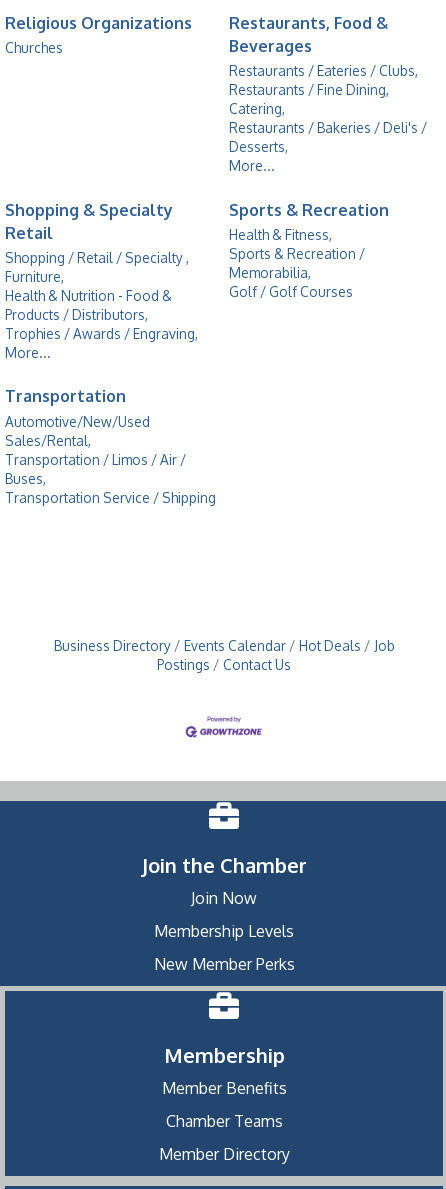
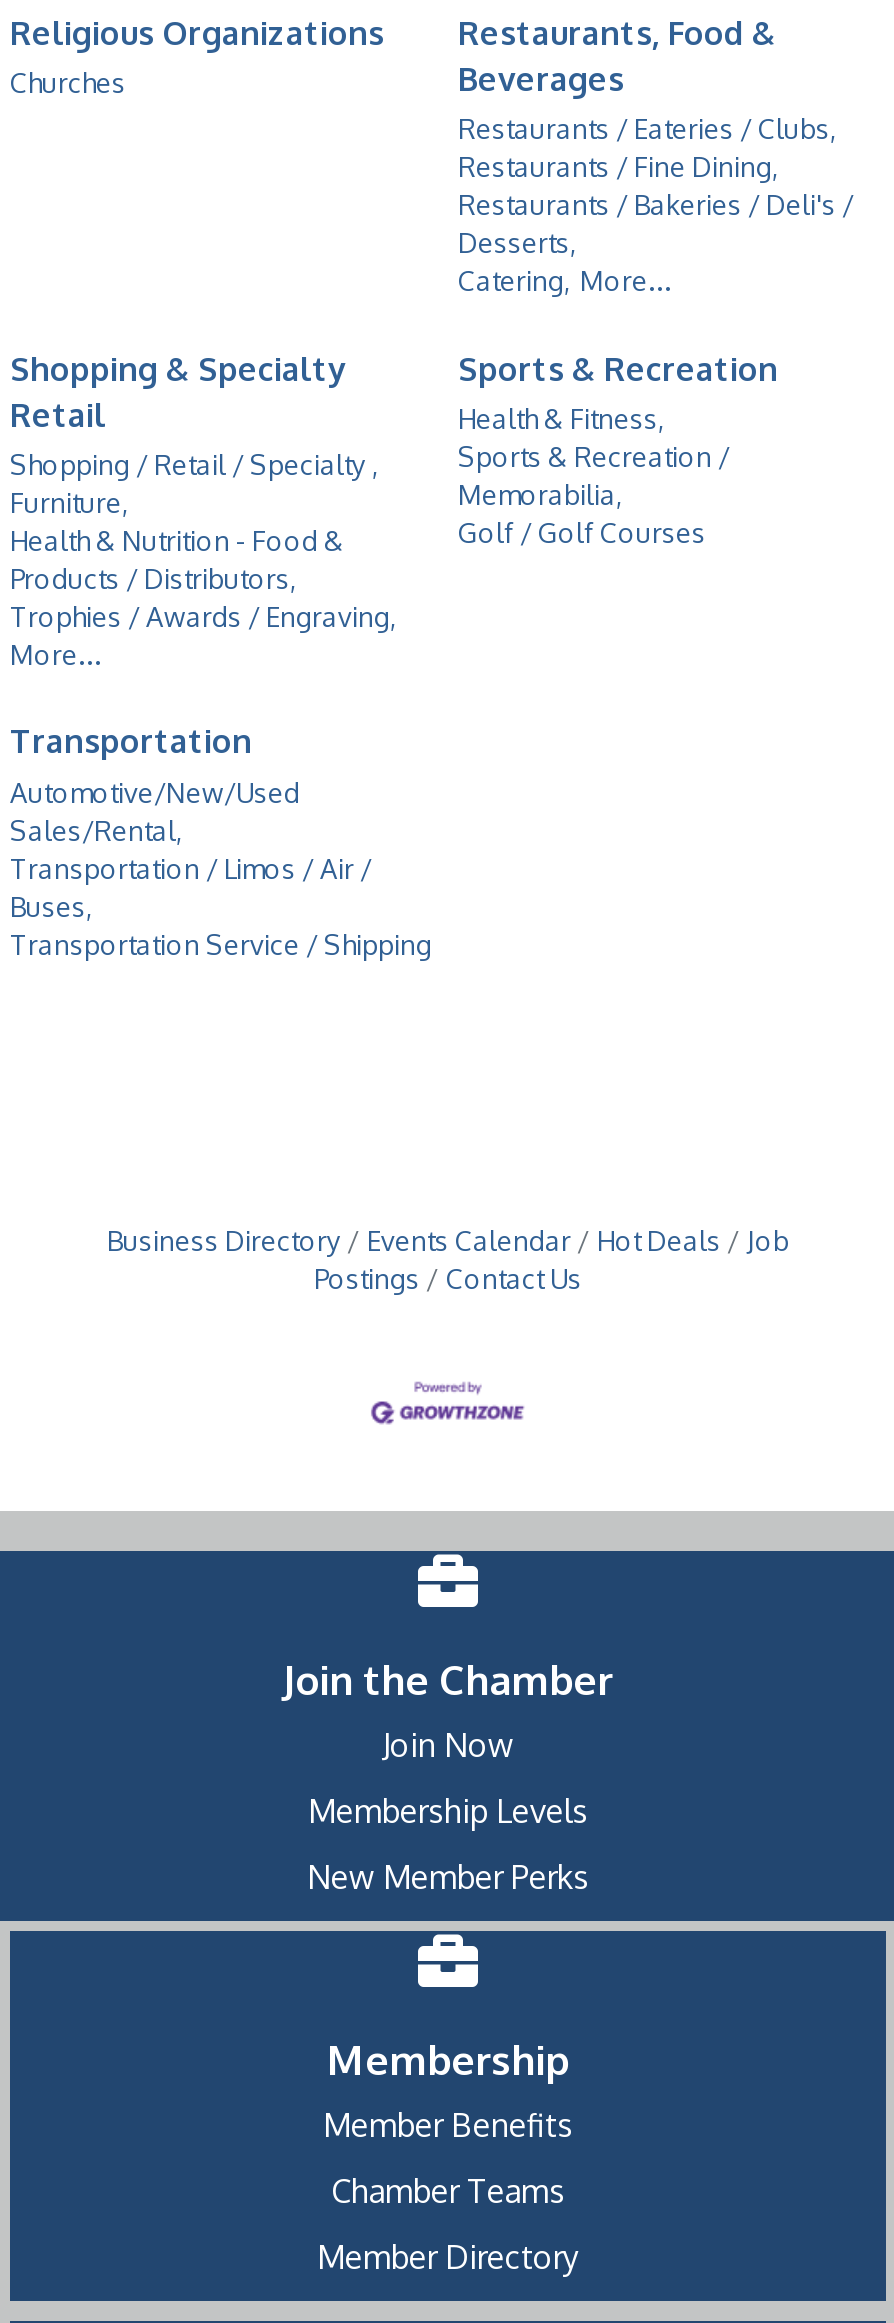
[229,100,285,117] Catering, -> none
[229,157,275,174] More... -> [458,264,672,298] Catering, More...

